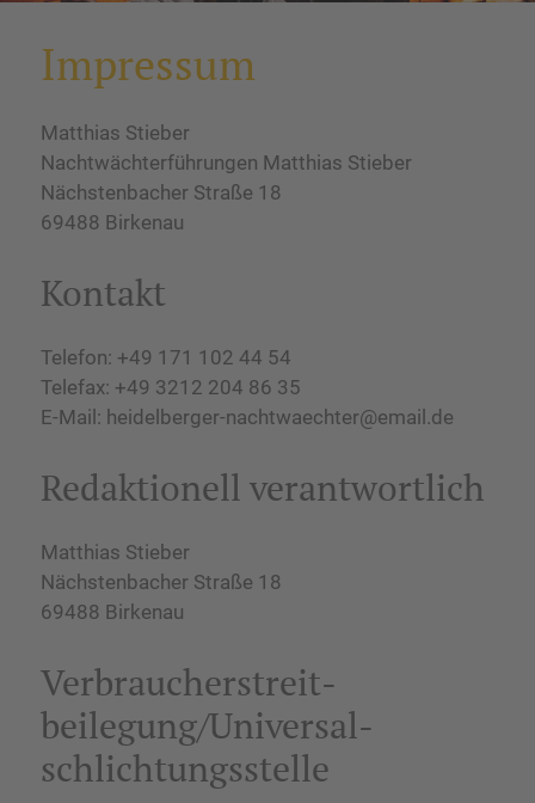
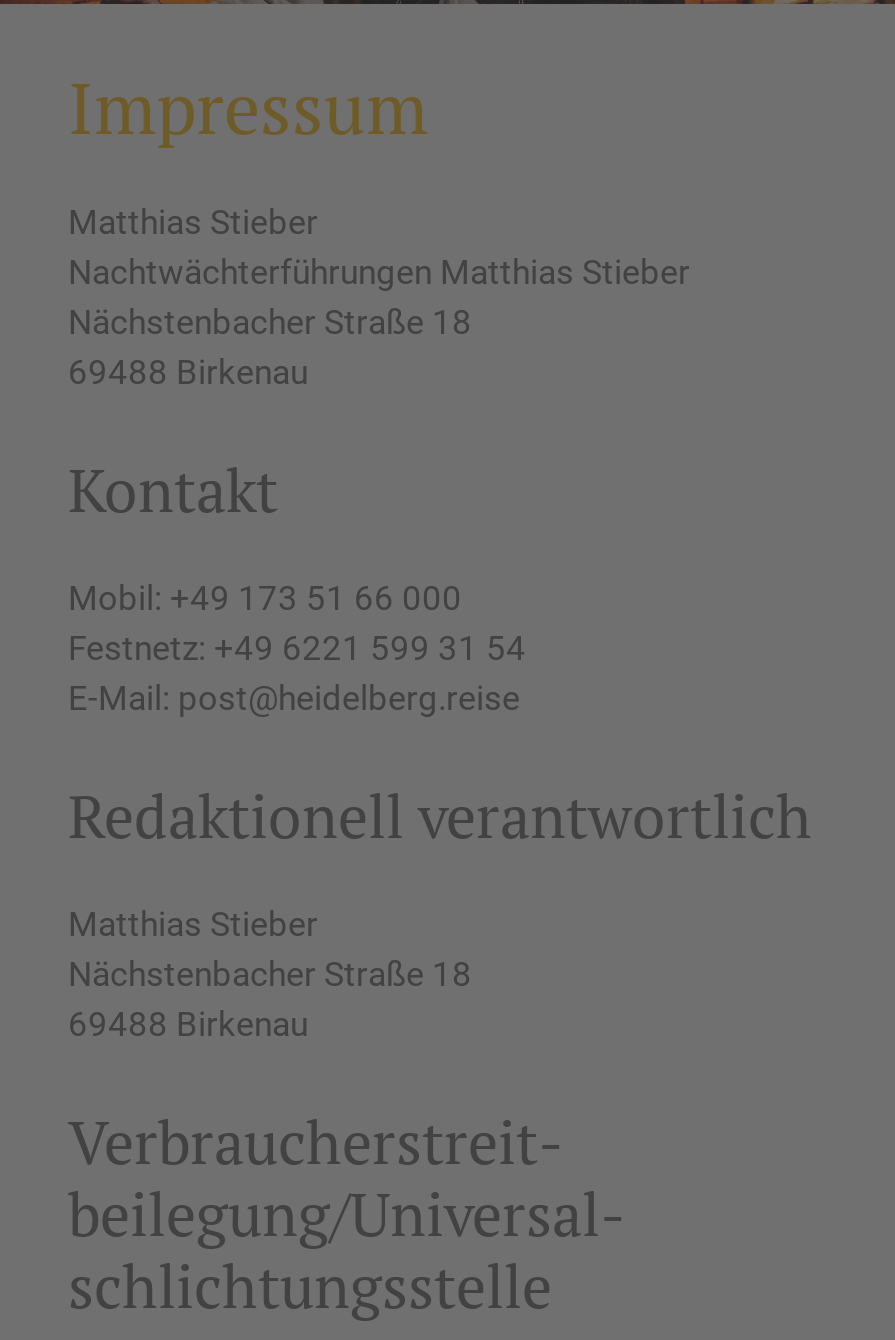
[41,345,454,429] Telefon: +49 171 102 44 54 | Telefax: +49 3212 204 86 35 | E-Mail: heidelberger-nachtwaechter@email.de -> [68,578,526,718] Mobil: +49 173 51 66 000 | Festnetz: +49 6221 599 31 54 | E-Mail: post@heidelberg.reise

